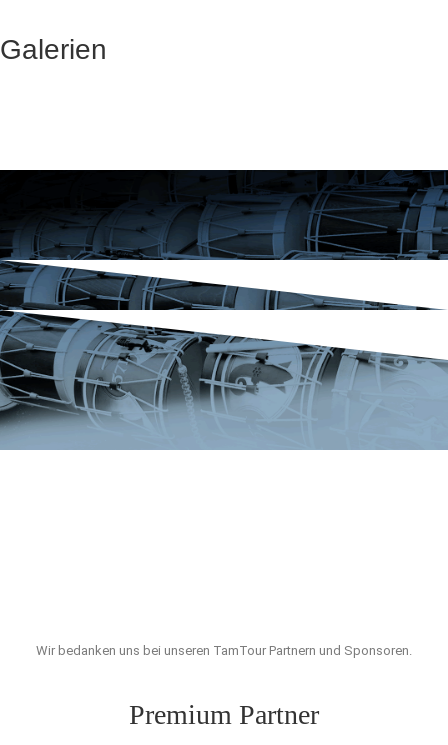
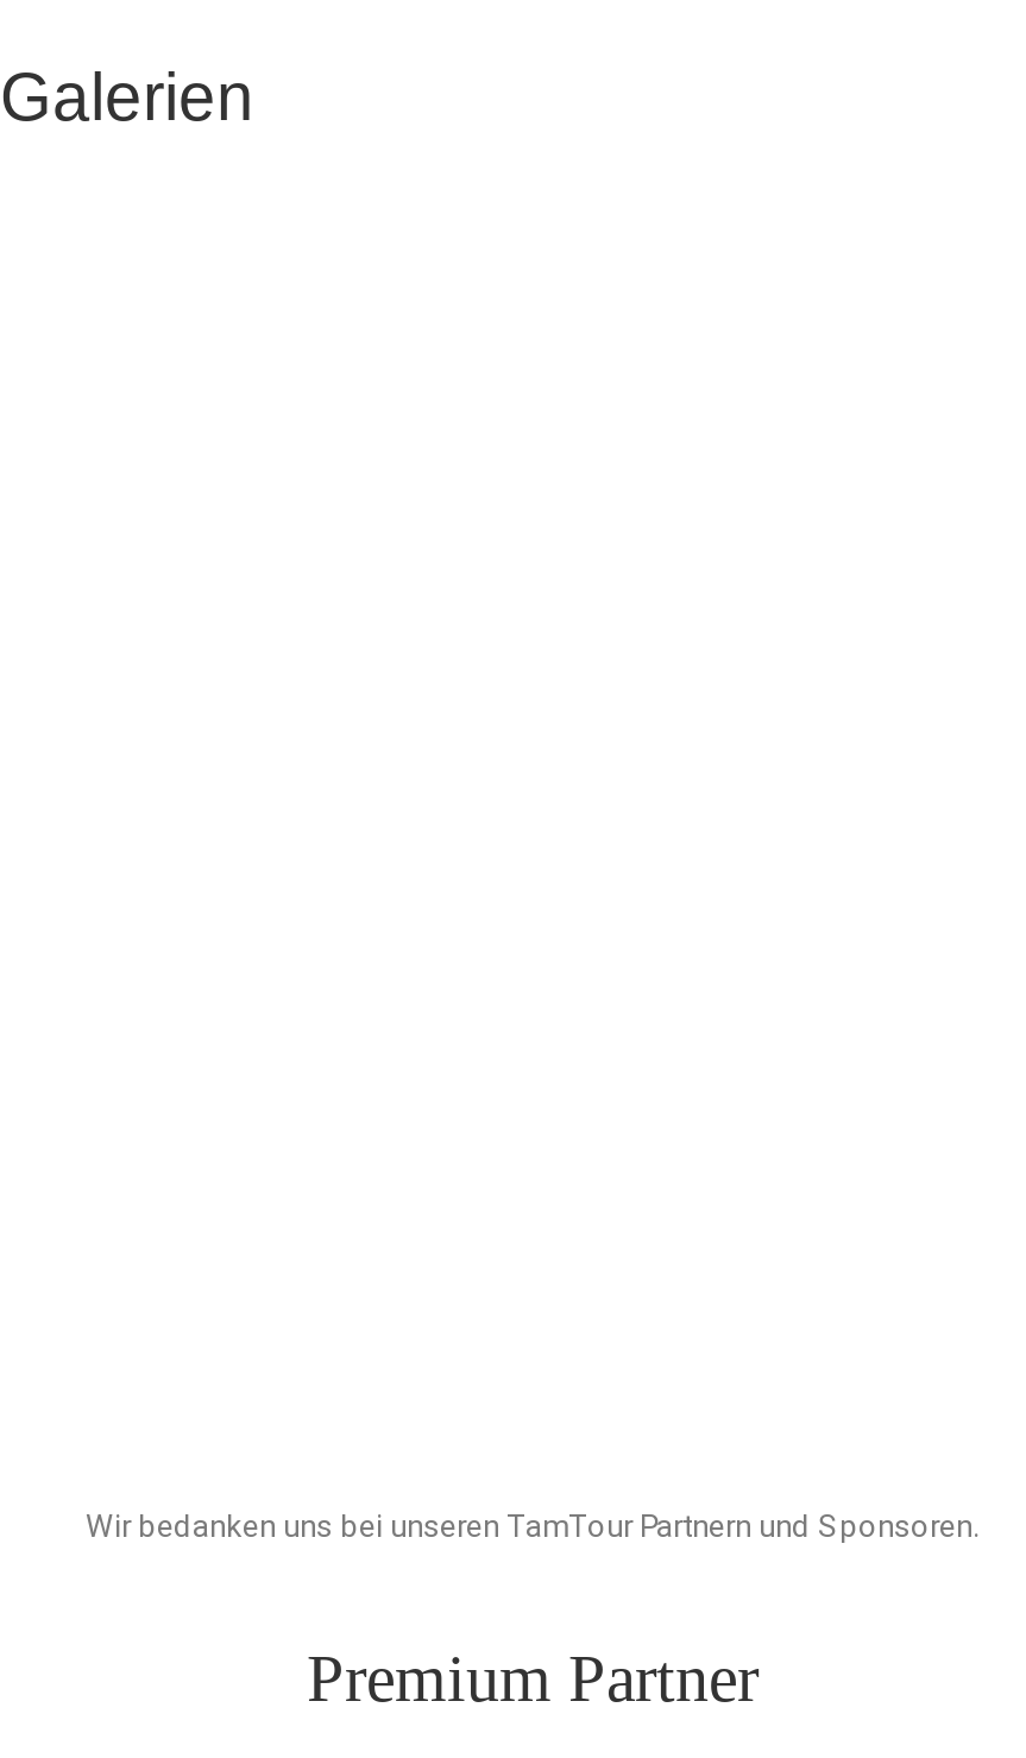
[3,169,445,451] [image] -> none

